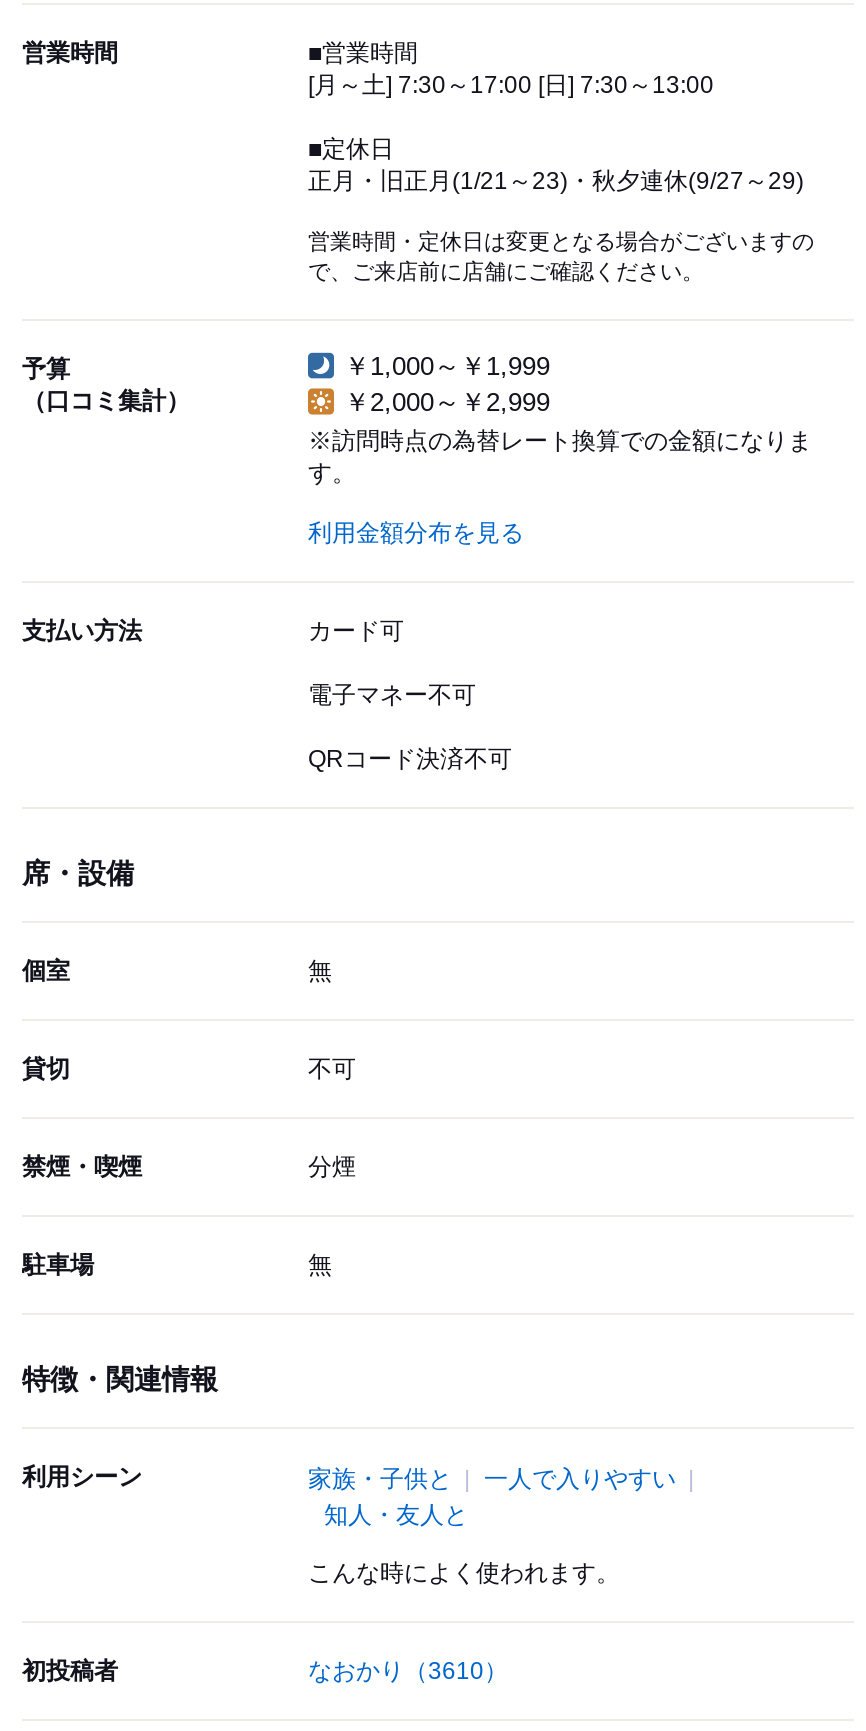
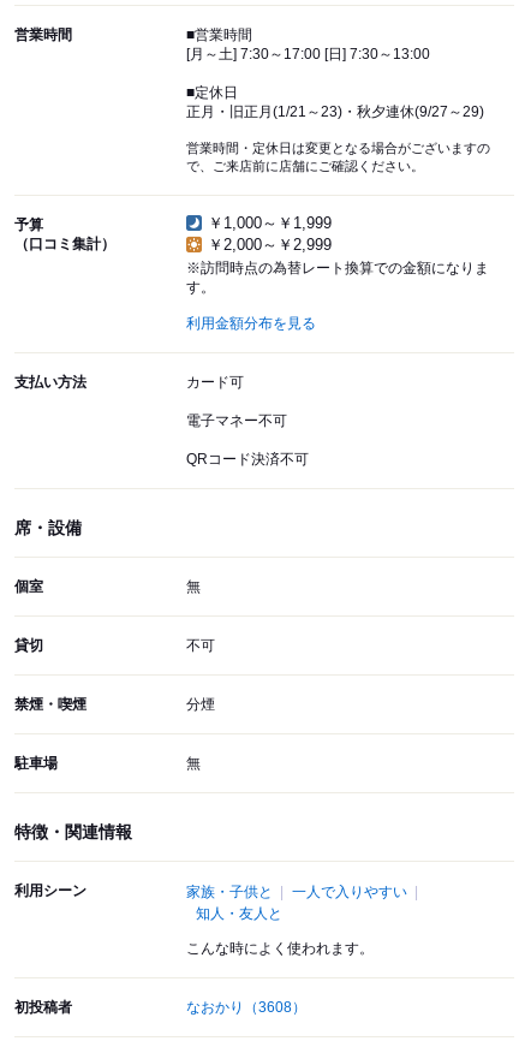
[308,1658,508,1686] なおかり（3610） -> [186,999,306,1016] なおかり（3608）

